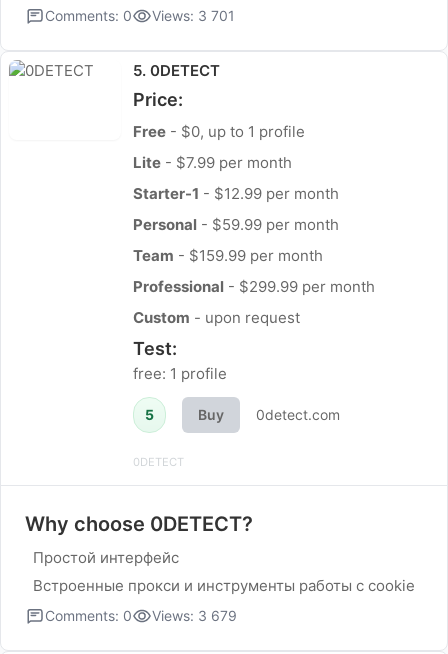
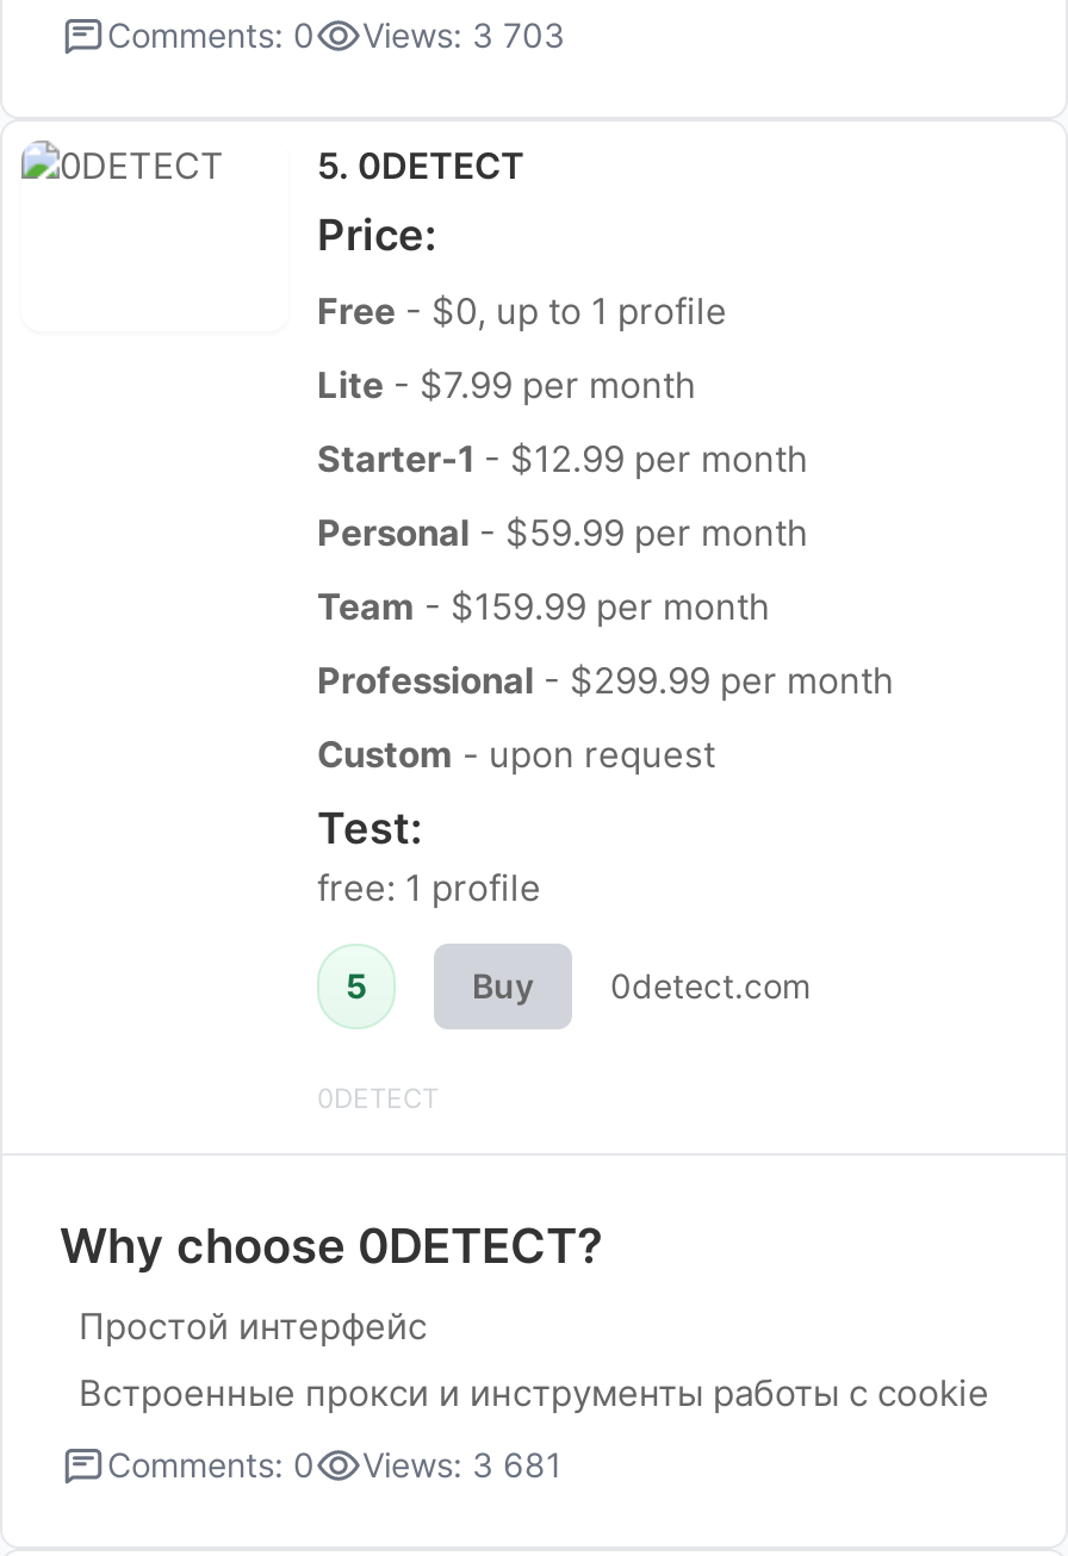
[45,7,235,24] Comments: 0 Views: 3 701 -> [107,15,565,55] Comments: 0 Views: 3 703
[45,607,237,624] Comments: 0 Views: 3 679 -> [107,1444,563,1485] Comments: 0 Views: 3 681

